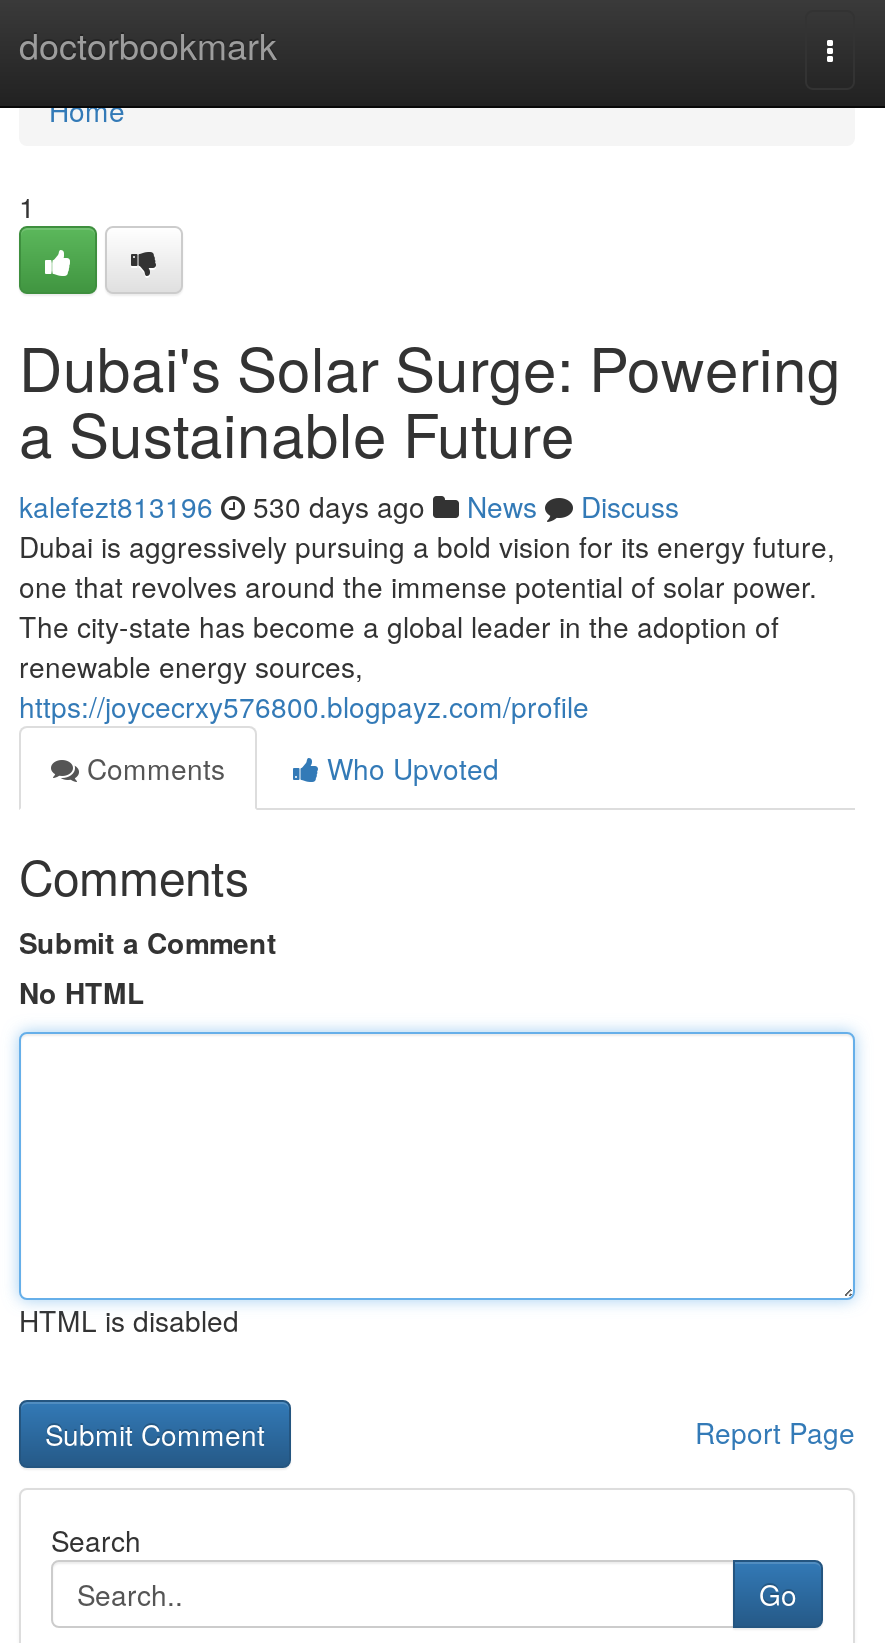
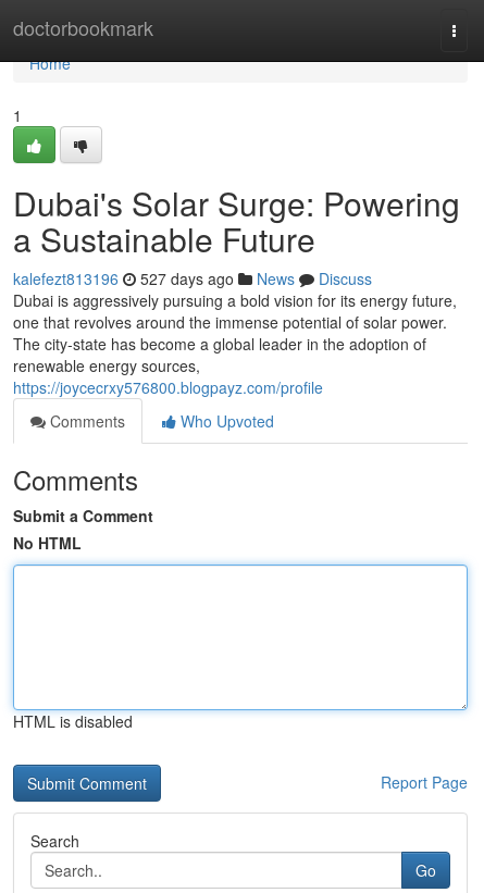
[19,486,679,526] kalefezt813196 530 days ago News Discuss -> [13,268,372,289] kalefezt813196 527 days ago News Discuss

